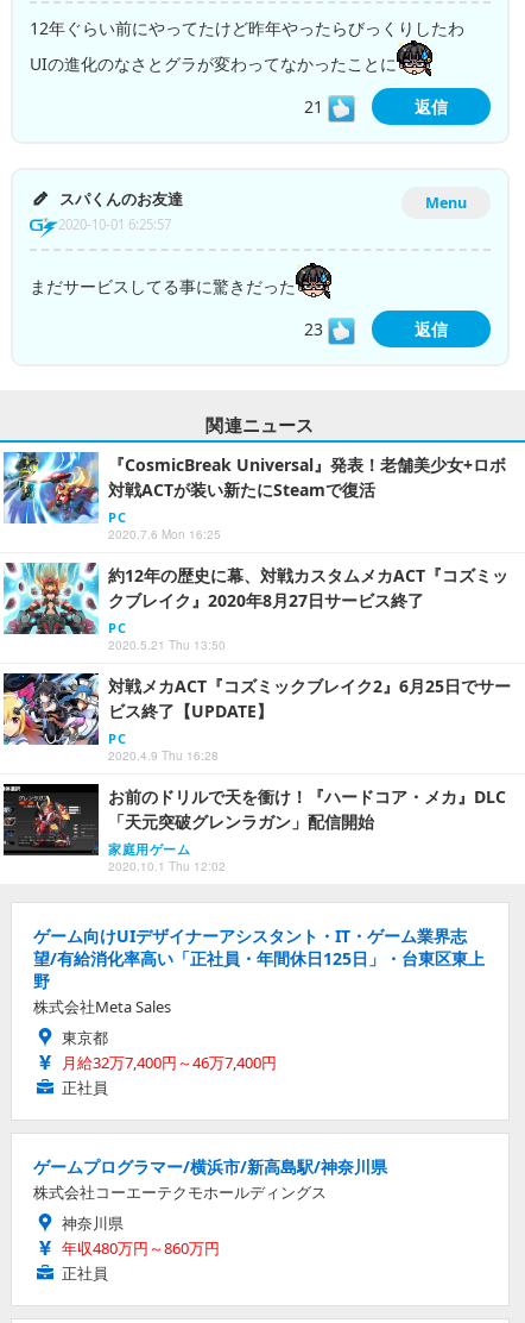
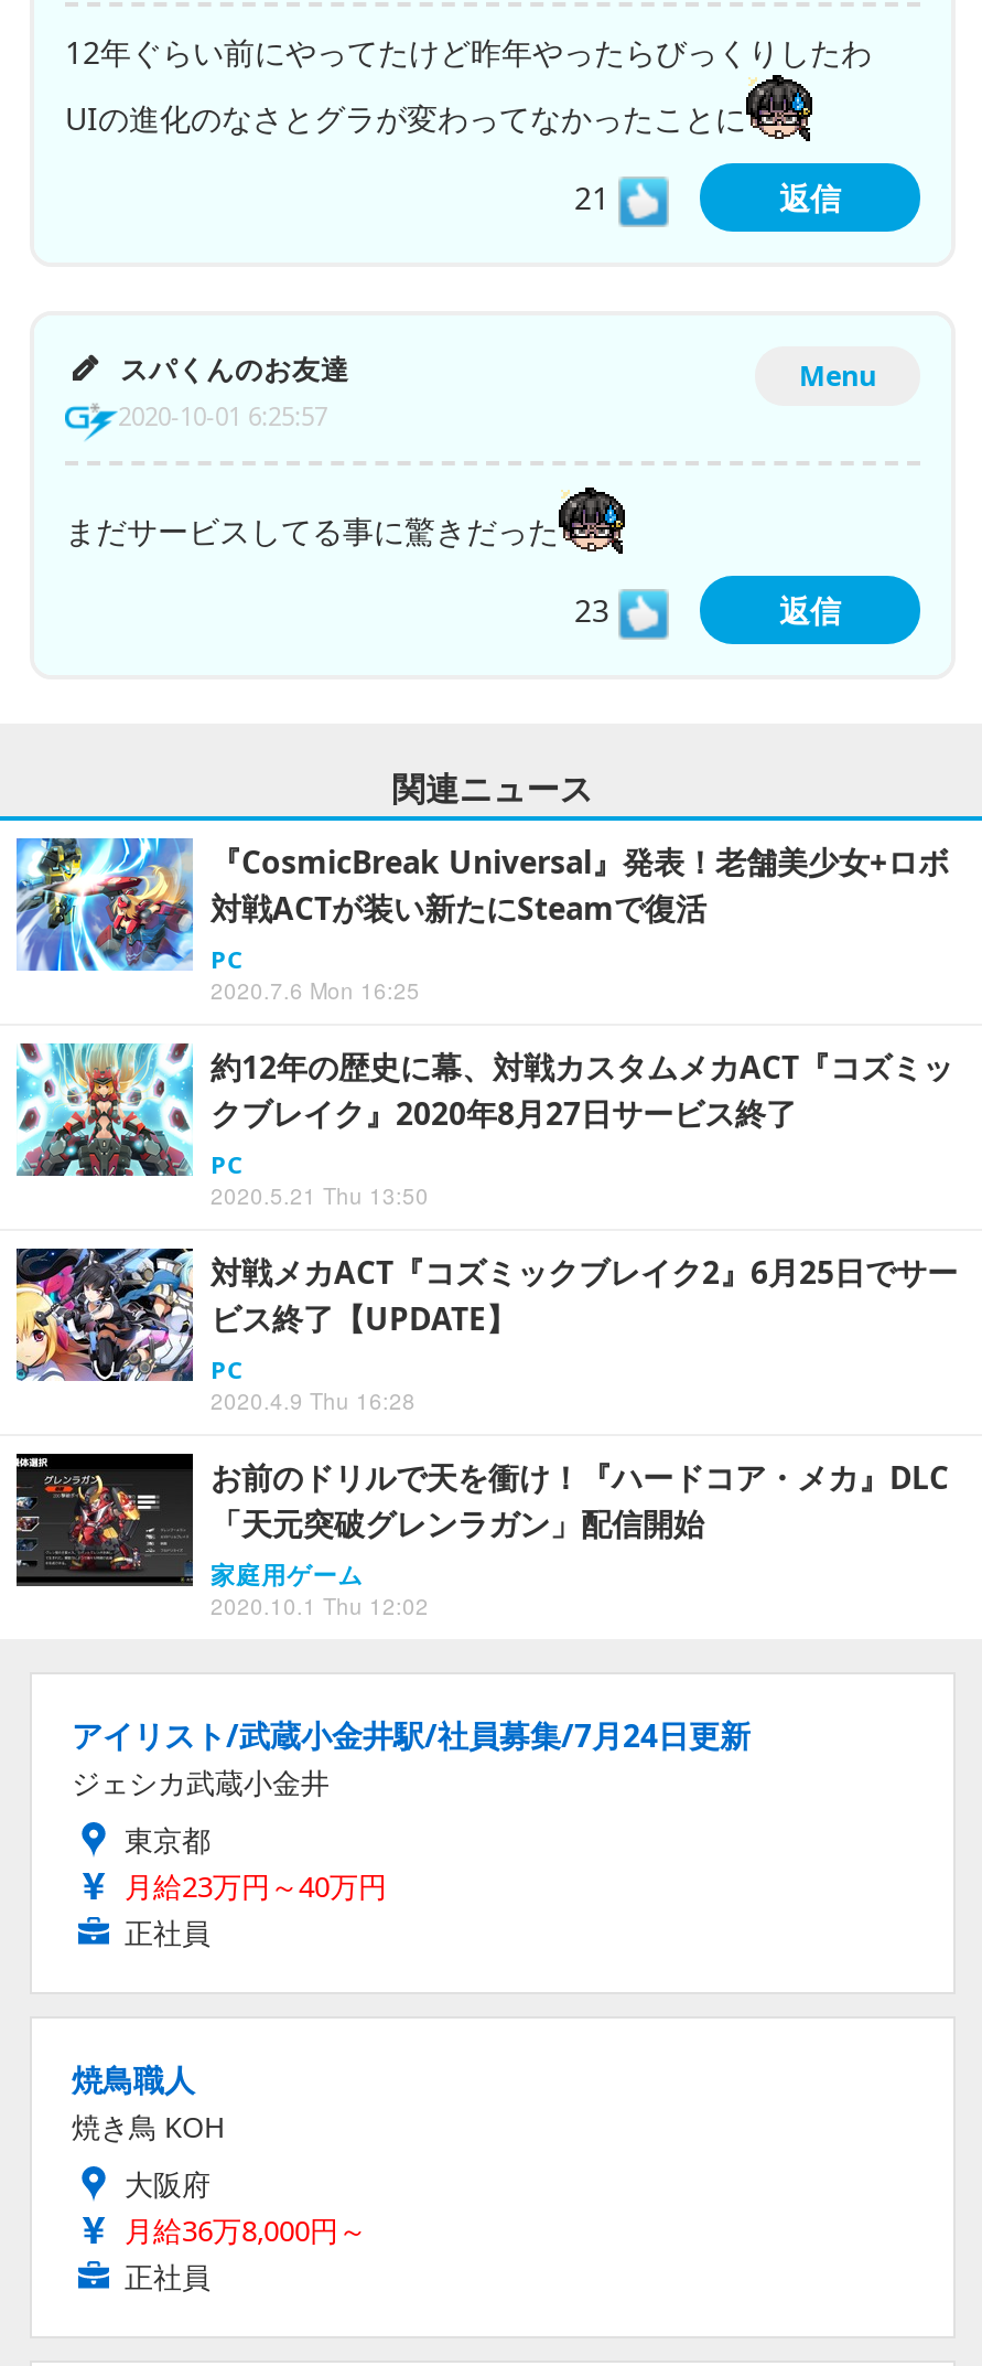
[33,925,485,1018] ゲーム向けUIデザイナーアシスタント・IT・ゲーム業界志 | 望/有給消化率高い「正社員・年間休日125日」・台東区東上 | 野 | 株式会社Meta Sales -> [72,1715,751,1803] アイリスト/武蔵小金井駅/社員募集/7月24日更新 | ジェシカ武蔵小金井
[62,1052,277,1074] 月給32万7,400円～46万7,400円 -> [125,1867,387,1907] 月給23万円～40万円
[33,1156,387,1259] ゲームプログラマー/横浜市/新高島駅/神奈川県 | 株式会社コーエーテクモホールディングス | 神奈川県 | 年収480万円～860万円 -> [72,2059,367,2251] 焼鳥職人 | 焼き鳥 KOH | 大阪府 | 月給36万8,000円～

